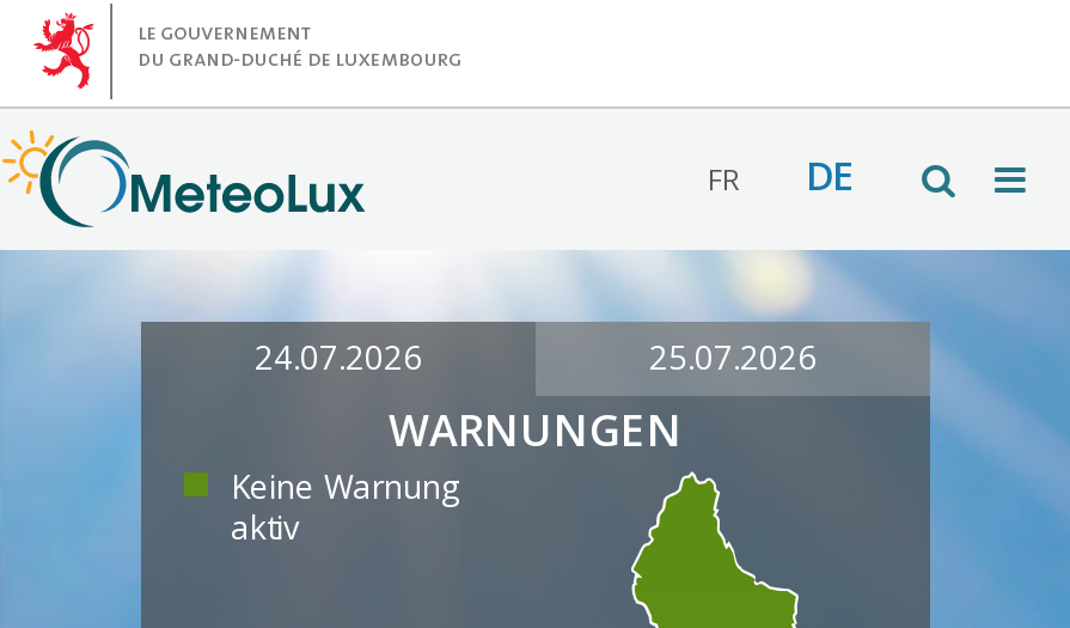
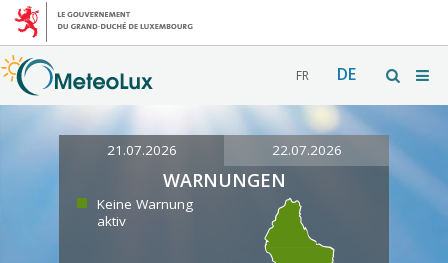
[255,335,422,378] 24.07.2026 -> [106,140,176,158] 21.07.2026
[649,335,817,378] 25.07.2026 -> [271,140,341,158] 22.07.2026

